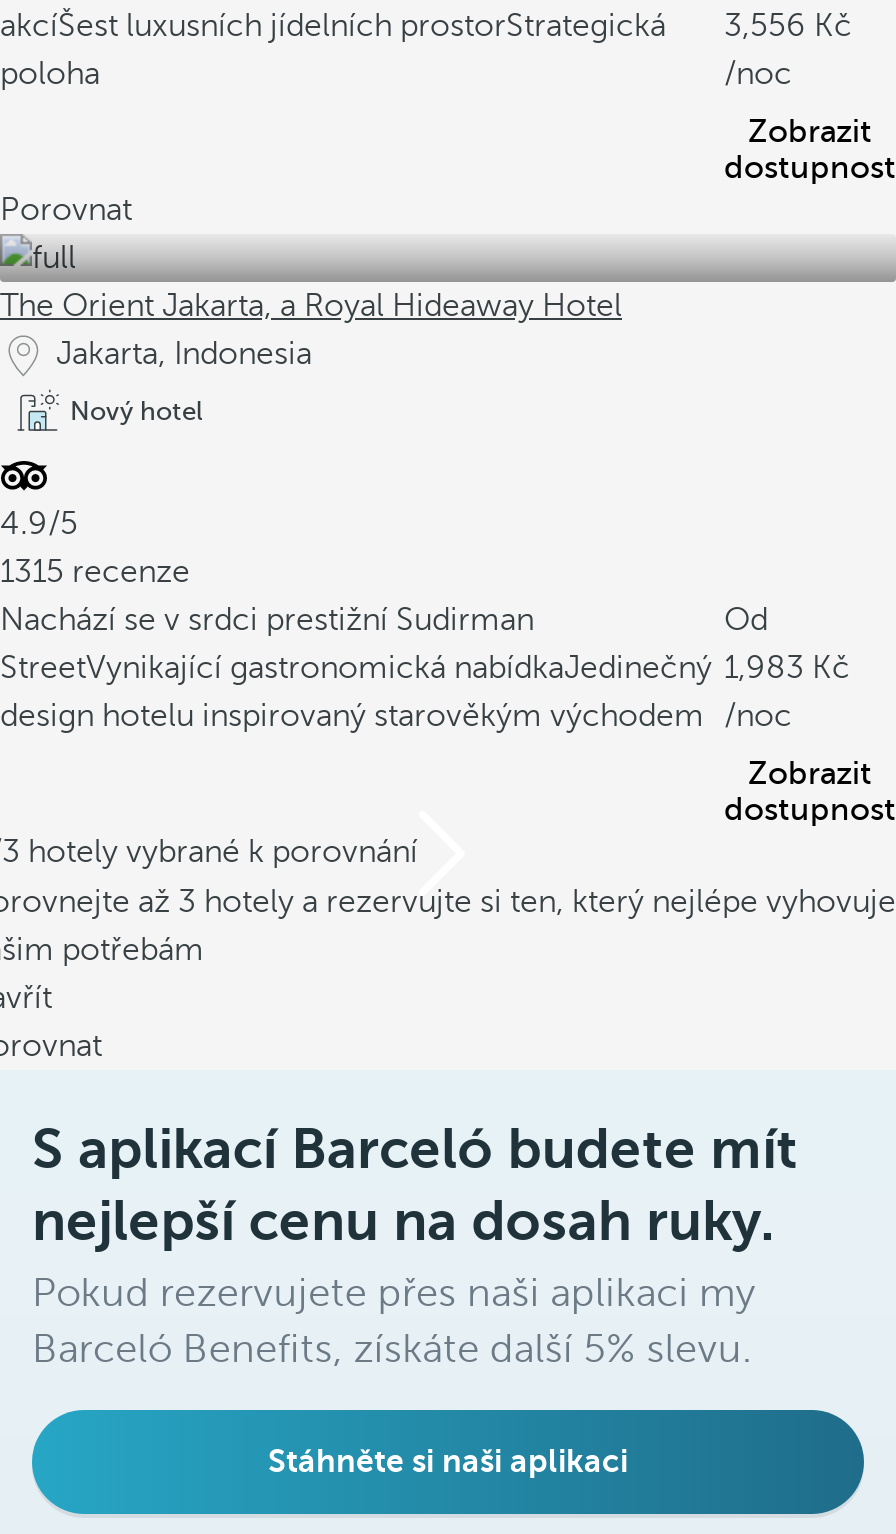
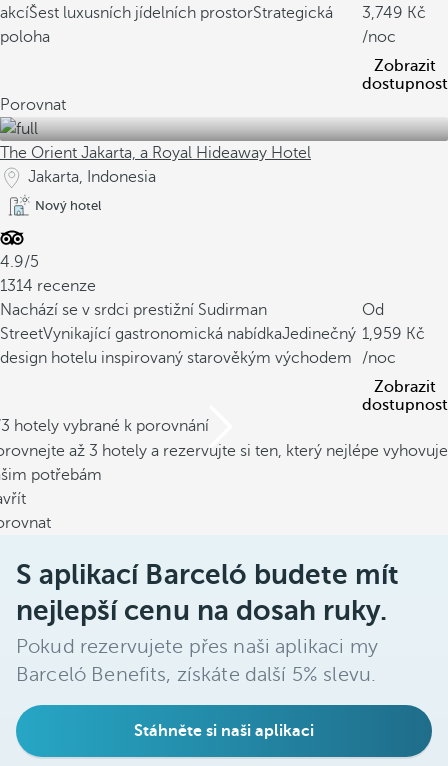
[0,8,806,44] akcíŠest luxusních jídelních prostorStrategická 3,556 -> [0,4,403,22] akcíŠest luxusních jídelních prostorStrategická 3,749
[0,554,190,590] 1315 recenze -> [0,277,96,295] 1314 recenze
[0,650,804,686] StreetVynikající gastronomická nabídkaJedinečný 1,983 -> [0,325,402,343] StreetVynikající gastronomická nabídkaJedinečný 1,959

